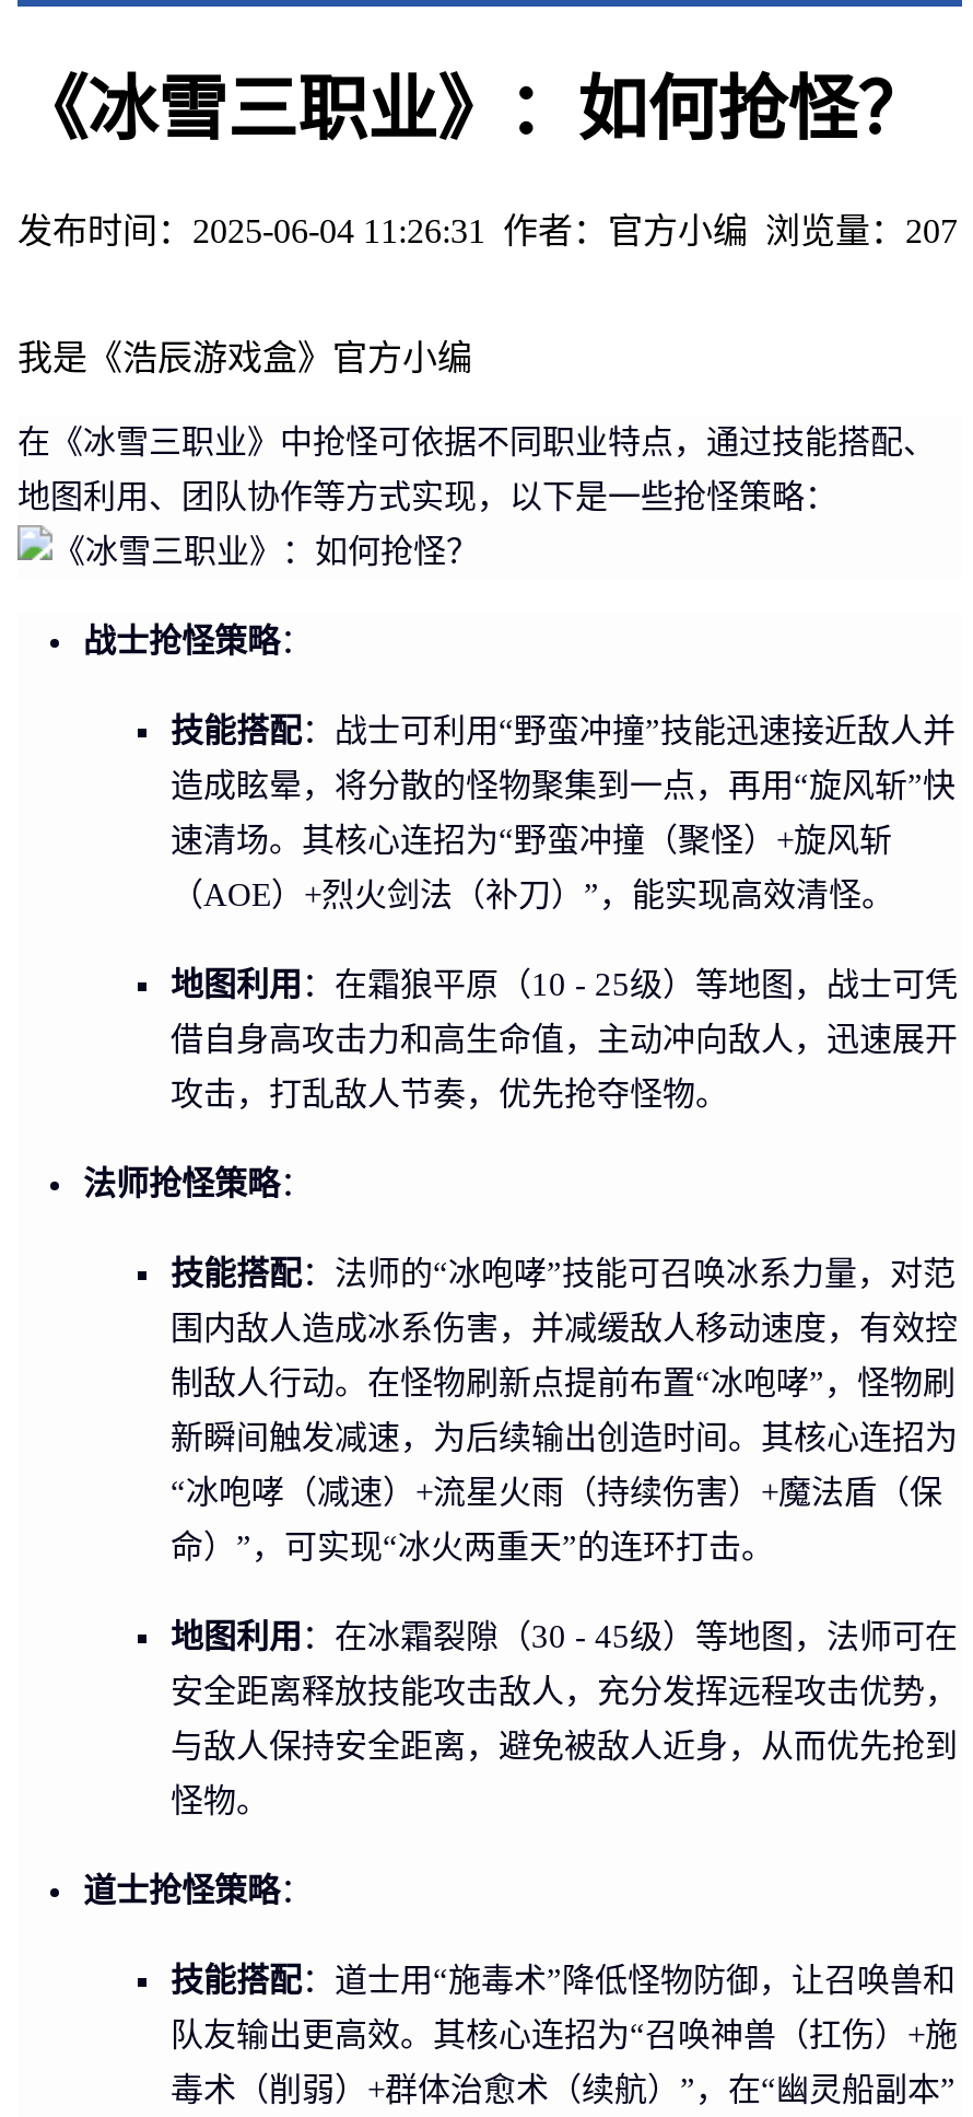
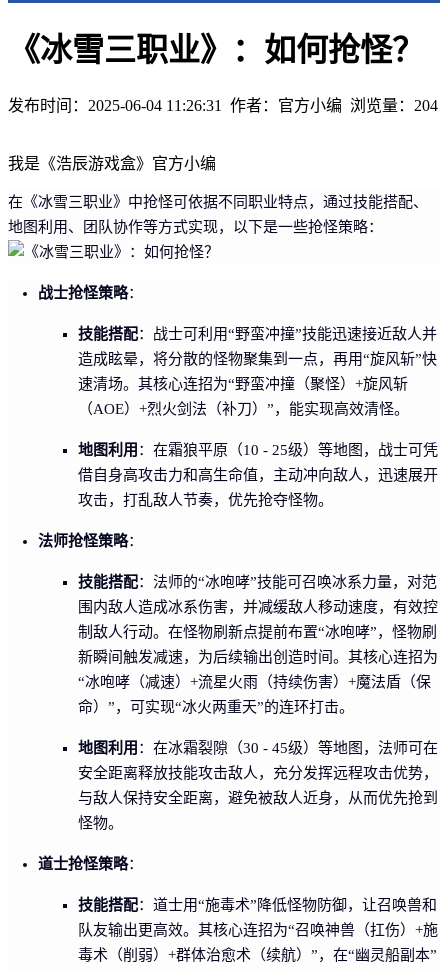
[17,212,958,249] 发布时间：2025-06-04 11:26:31 作者：官方小编 浏览量：207 -> [8,97,438,114] 发布时间：2025-06-04 11:26:31 作者：官方小编 浏览量：204

